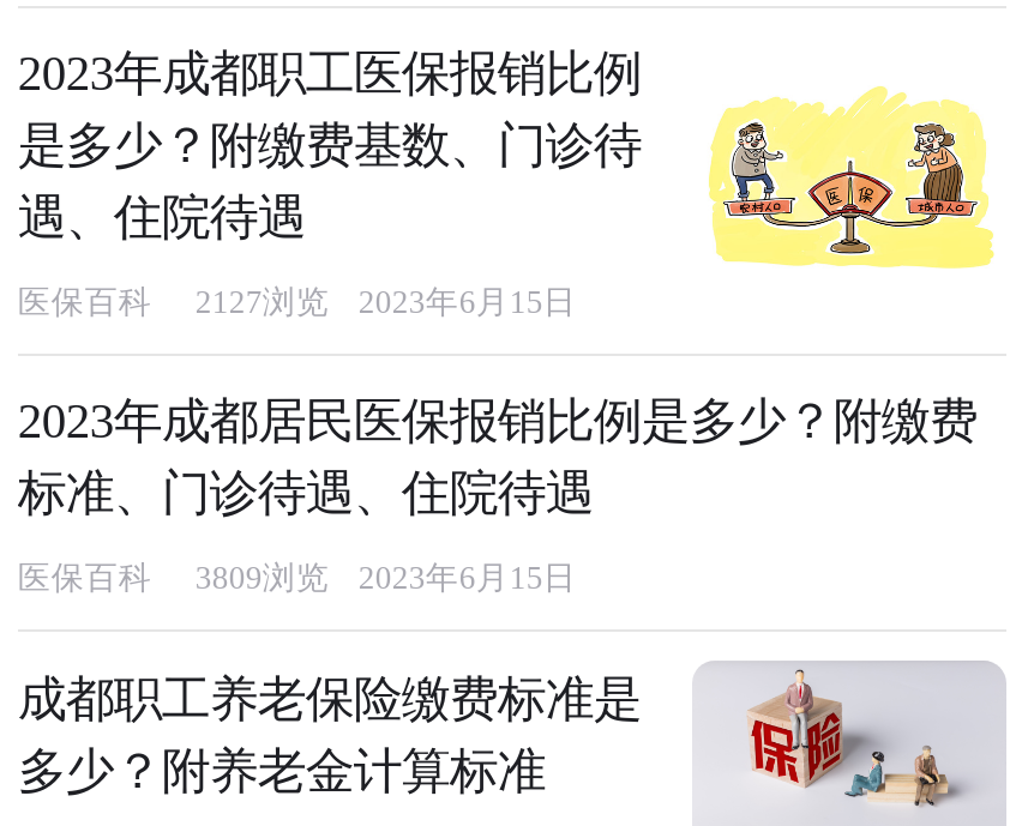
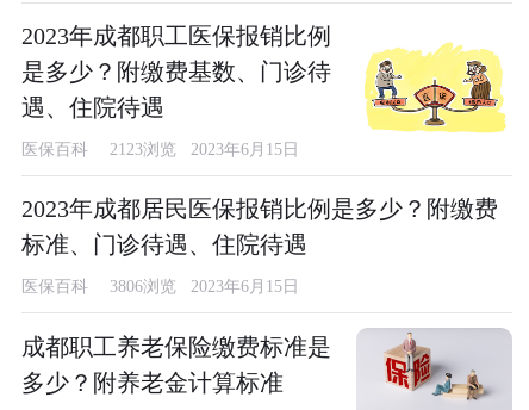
[18,284,576,320] 医保百科 2127浏览 2023年6月15日 -> [21,141,299,158] 医保百科 2123浏览 2023年6月15日
[18,559,576,595] 医保百科 3809浏览 2023年6月15日 -> [21,277,299,295] 医保百科 3806浏览 2023年6月15日

